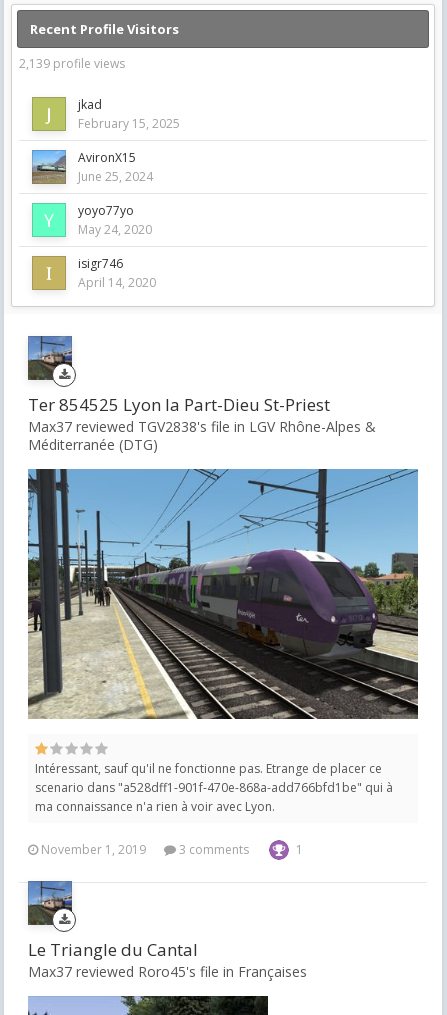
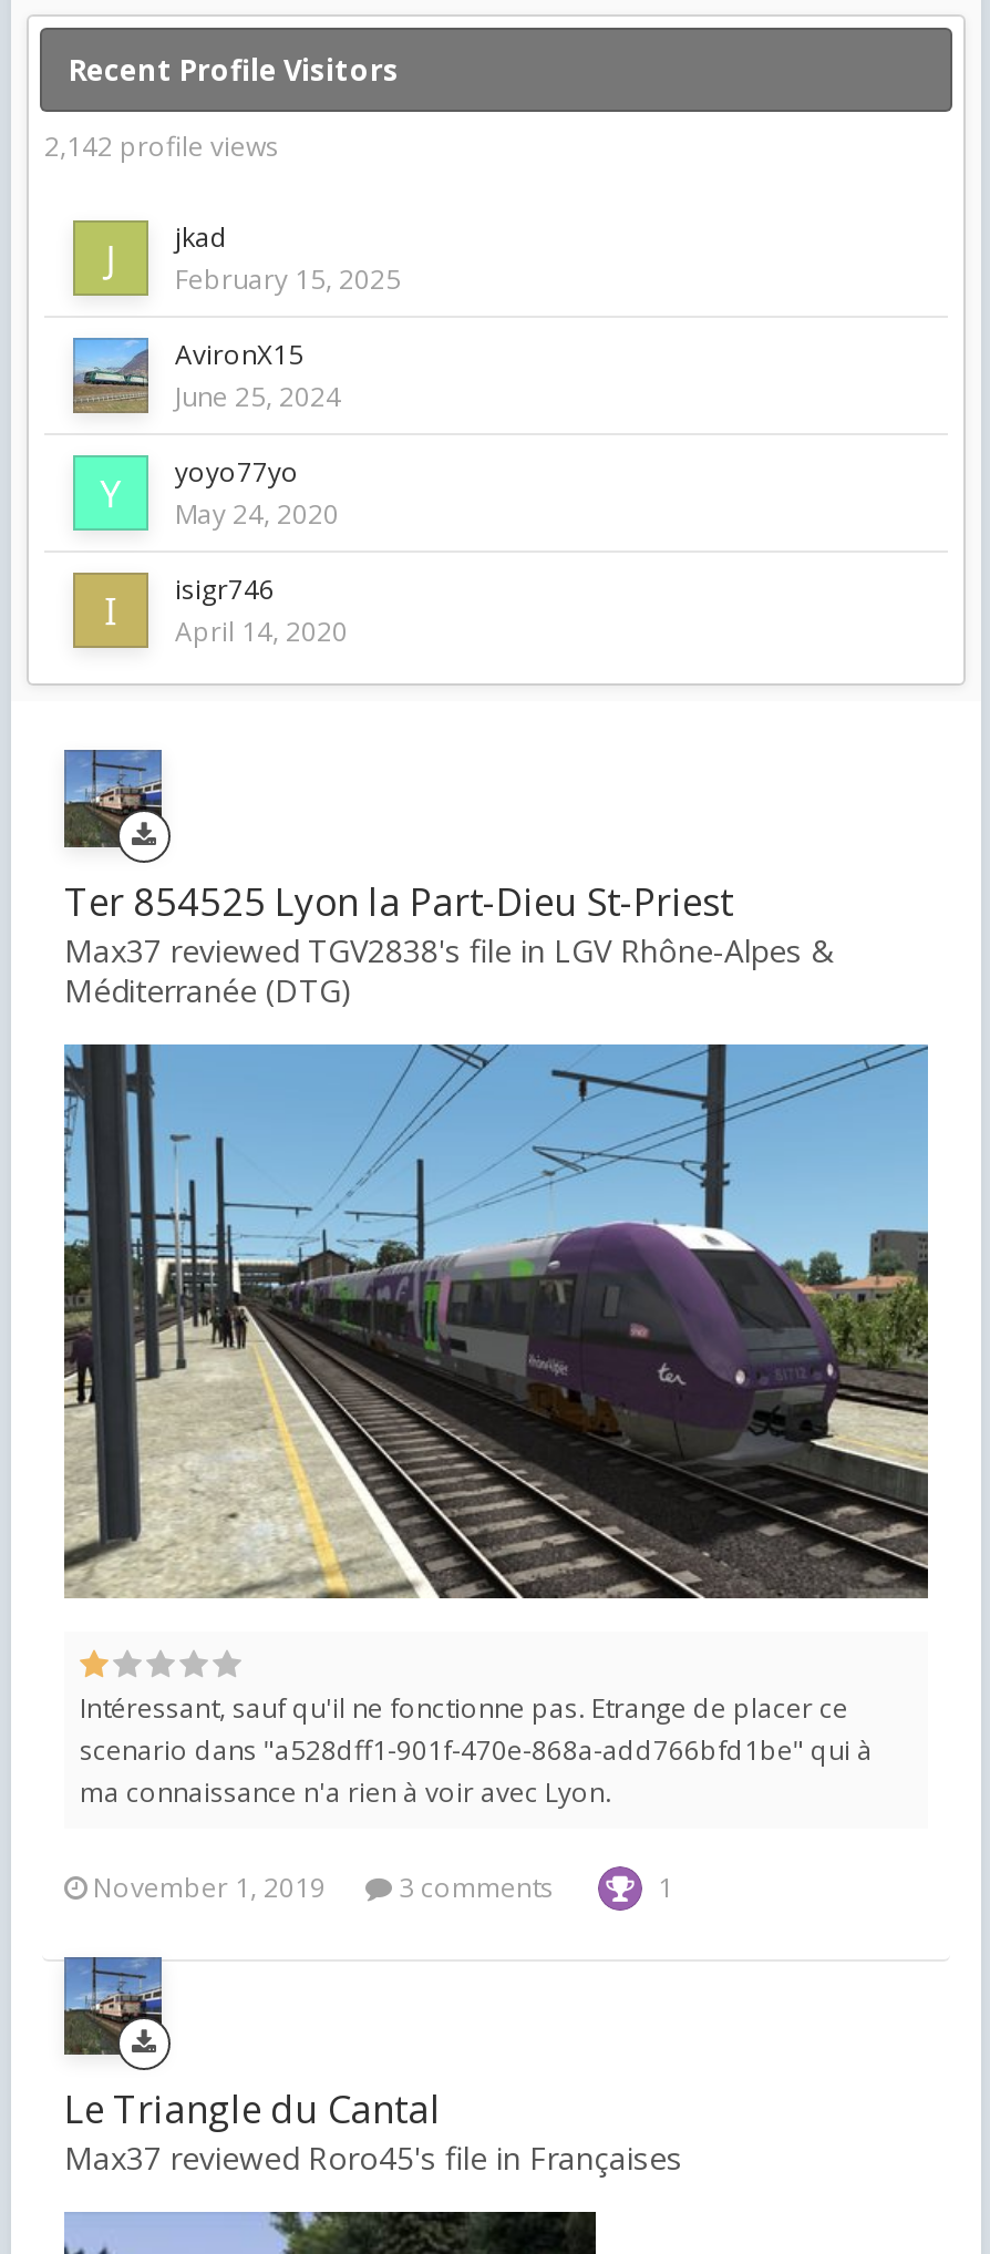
[19,55,125,72] 2,139 profile views -> [44,127,279,165] 2,142 profile views

